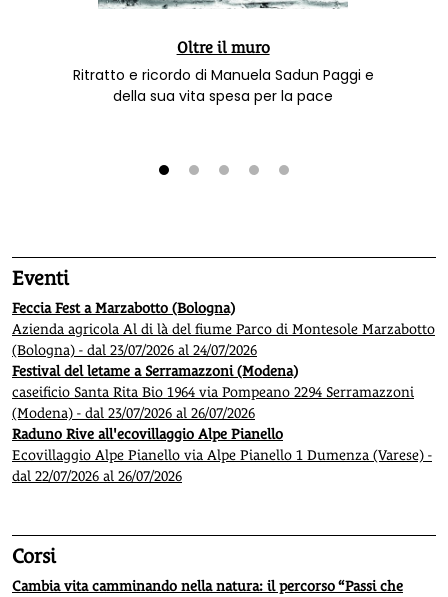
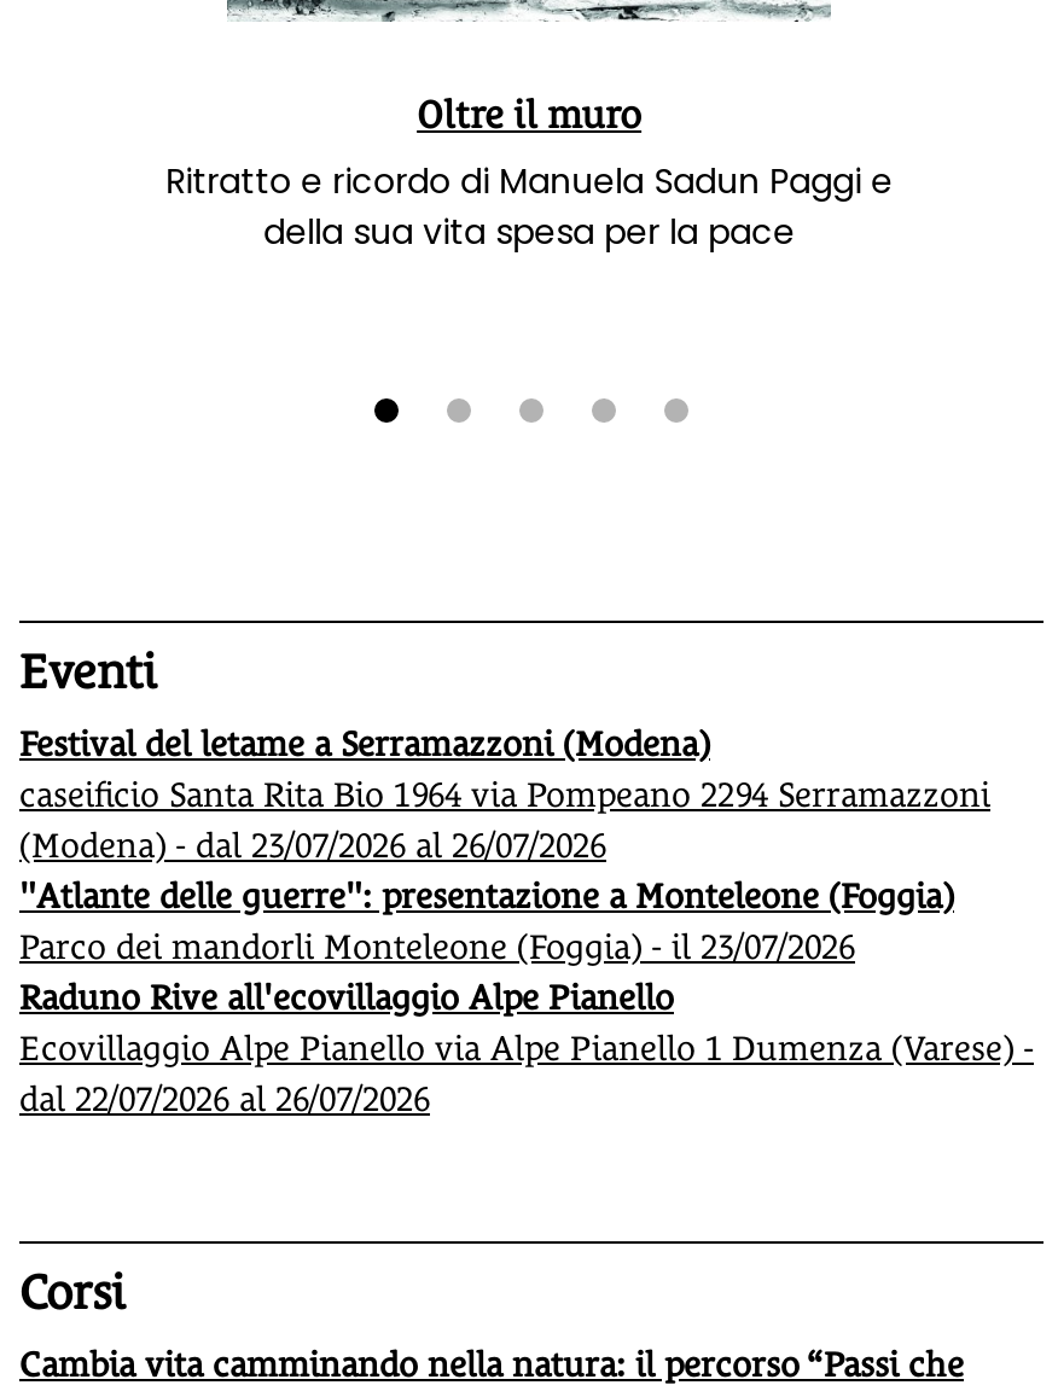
[12,300,435,358] Feccia Fest a Marzabotto (Bologna) | Azienda agricola Al di là del fiume Parco di Montesole Marzabotto | (Bologna) - dal 23/07/2026 al 24/07/2026 -> none
moved [12,363,414,421] -> [19,725,990,865]: Festival del letame a Serramazzoni (Modena) | caseificio Santa Rita Bio 1964 via Pompeano 2294 Serramazzoni | (Modena) - dal 23/07/2026 al 26/07/2026
none -> [19,877,954,967] "Atlante delle guerre": presentazione a Monteleone (Foggia) | Parco dei mandorli Monteleone (Foggia) - il 23/07/2026

